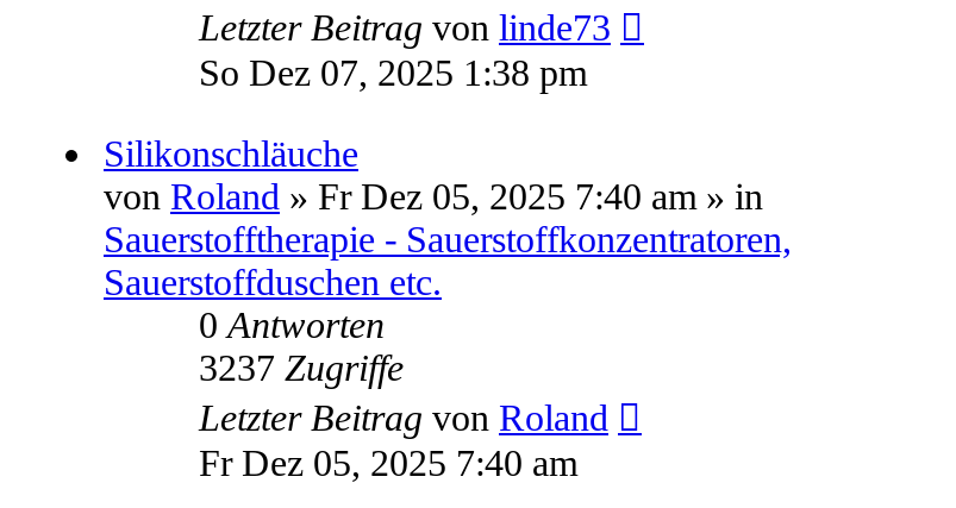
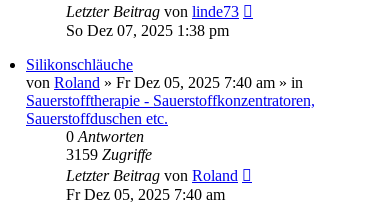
[199,347,404,388] 3237 Zugriffe -> [66,146,152,163] 3159 Zugriffe

